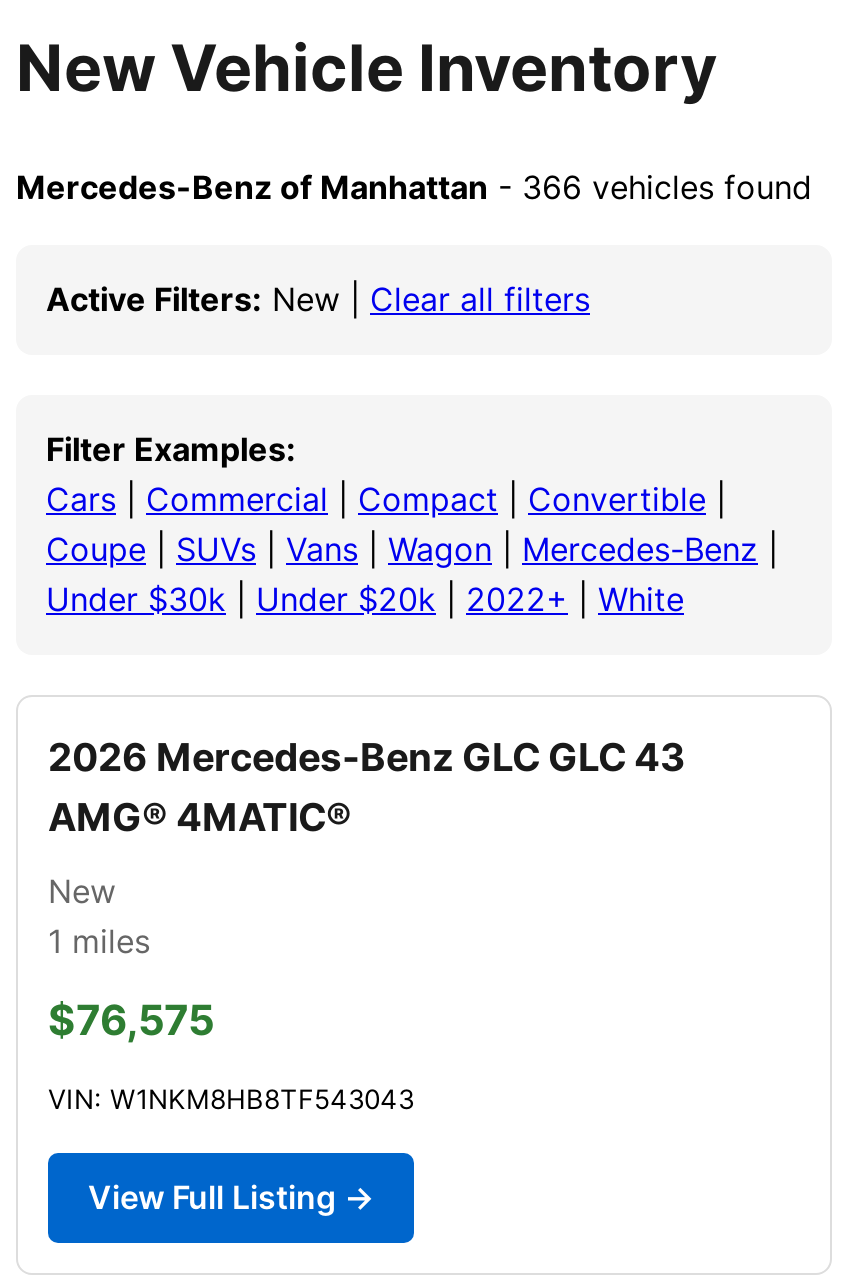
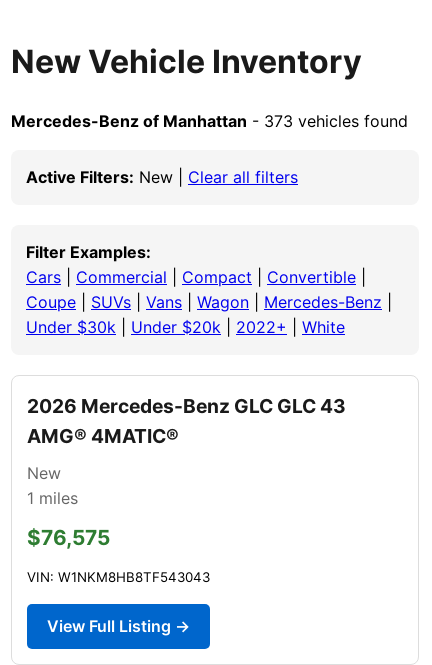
[16,167,812,207] Mercedes-Benz of Manhattan - 366 vehicles found -> [11,111,408,131] Mercedes-Benz of Manhattan - 373 vehicles found

